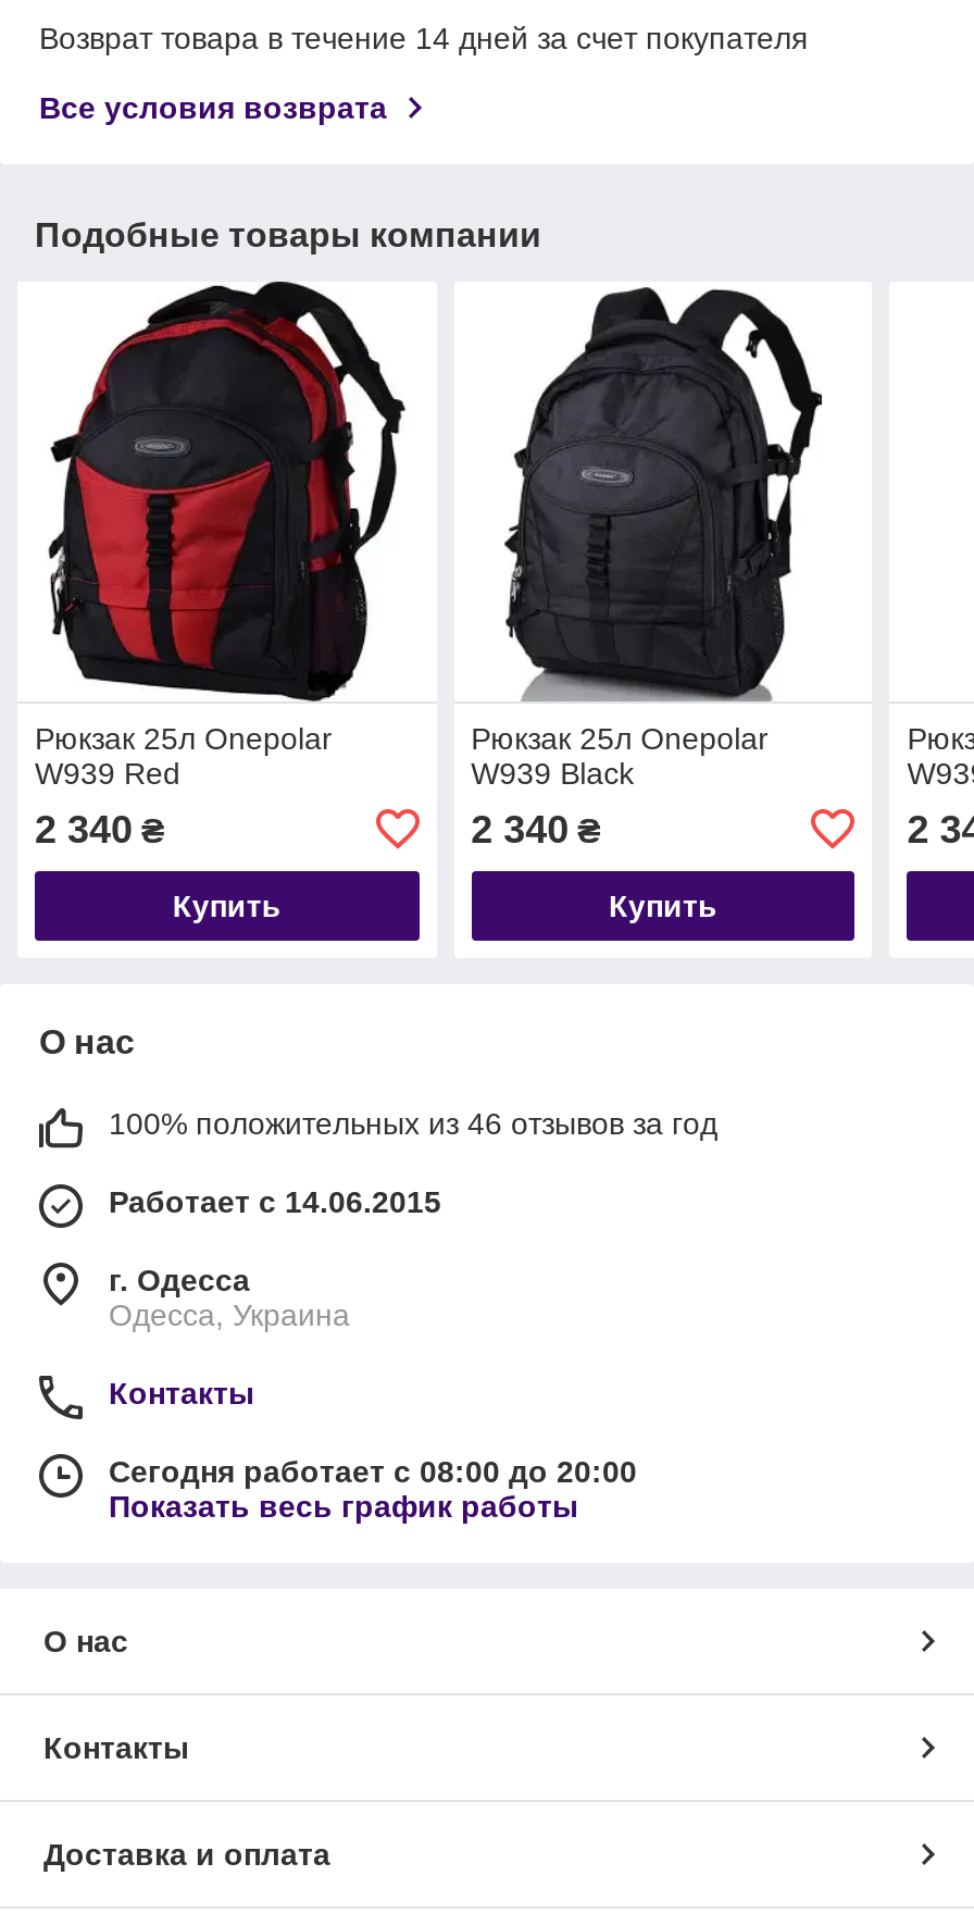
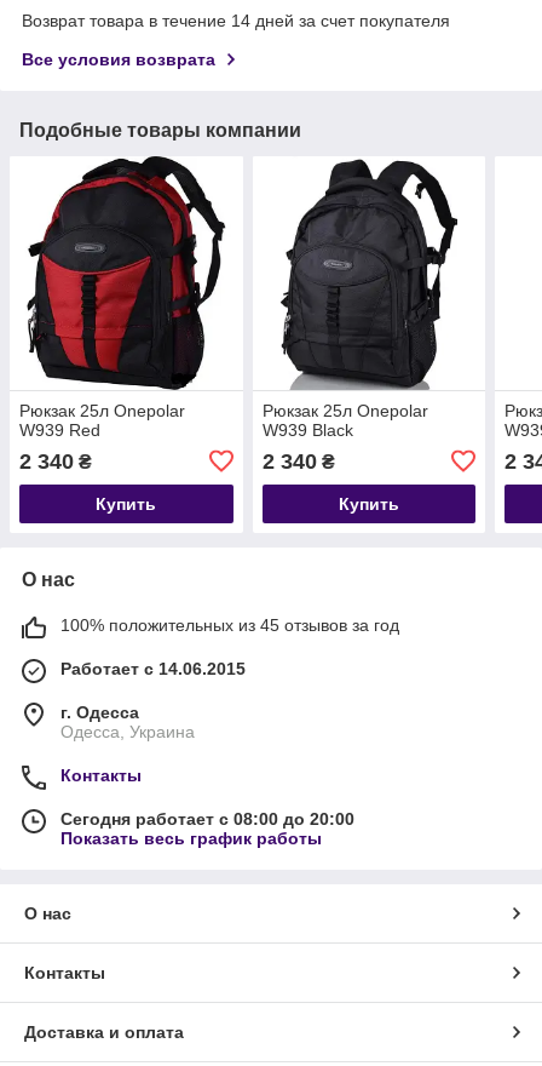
[109,1106,717,1140] 100% положительных из 46 отзывов за год -> [60,615,399,635] 100% положительных из 45 отзывов за год

